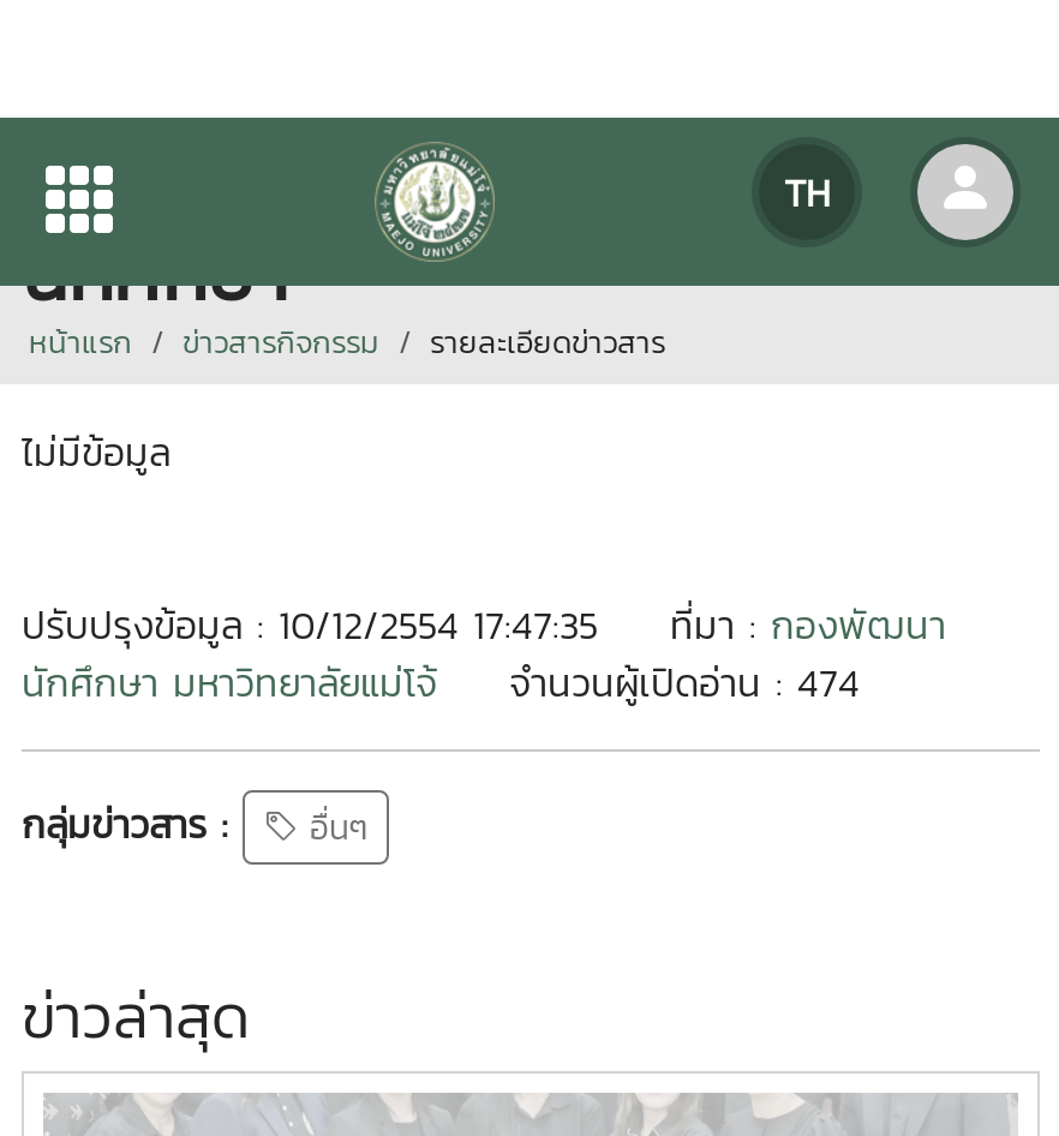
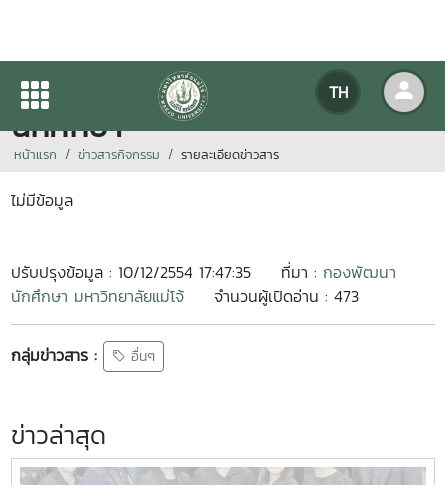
[509,653,860,711] จำนวนผู้เปิดอ่าน : 474 -> [214,284,359,308] จำนวนผู้เปิดอ่าน : 473

